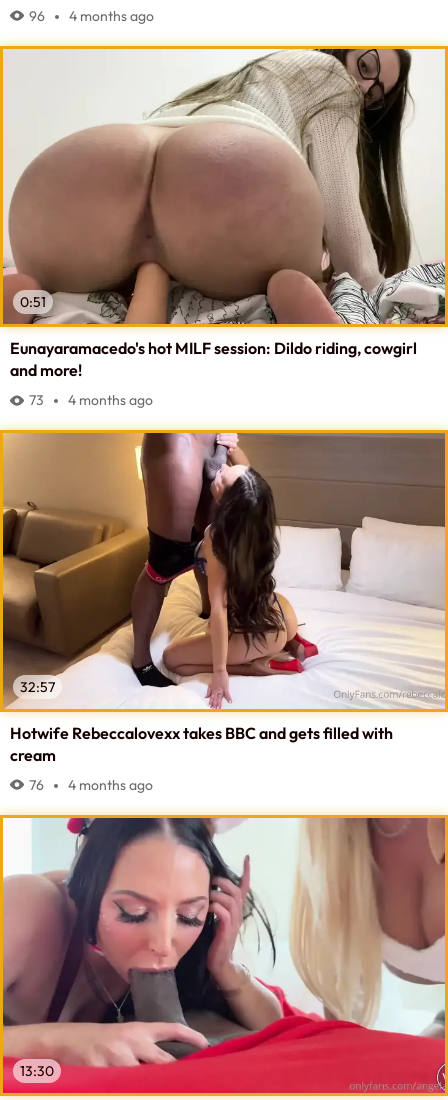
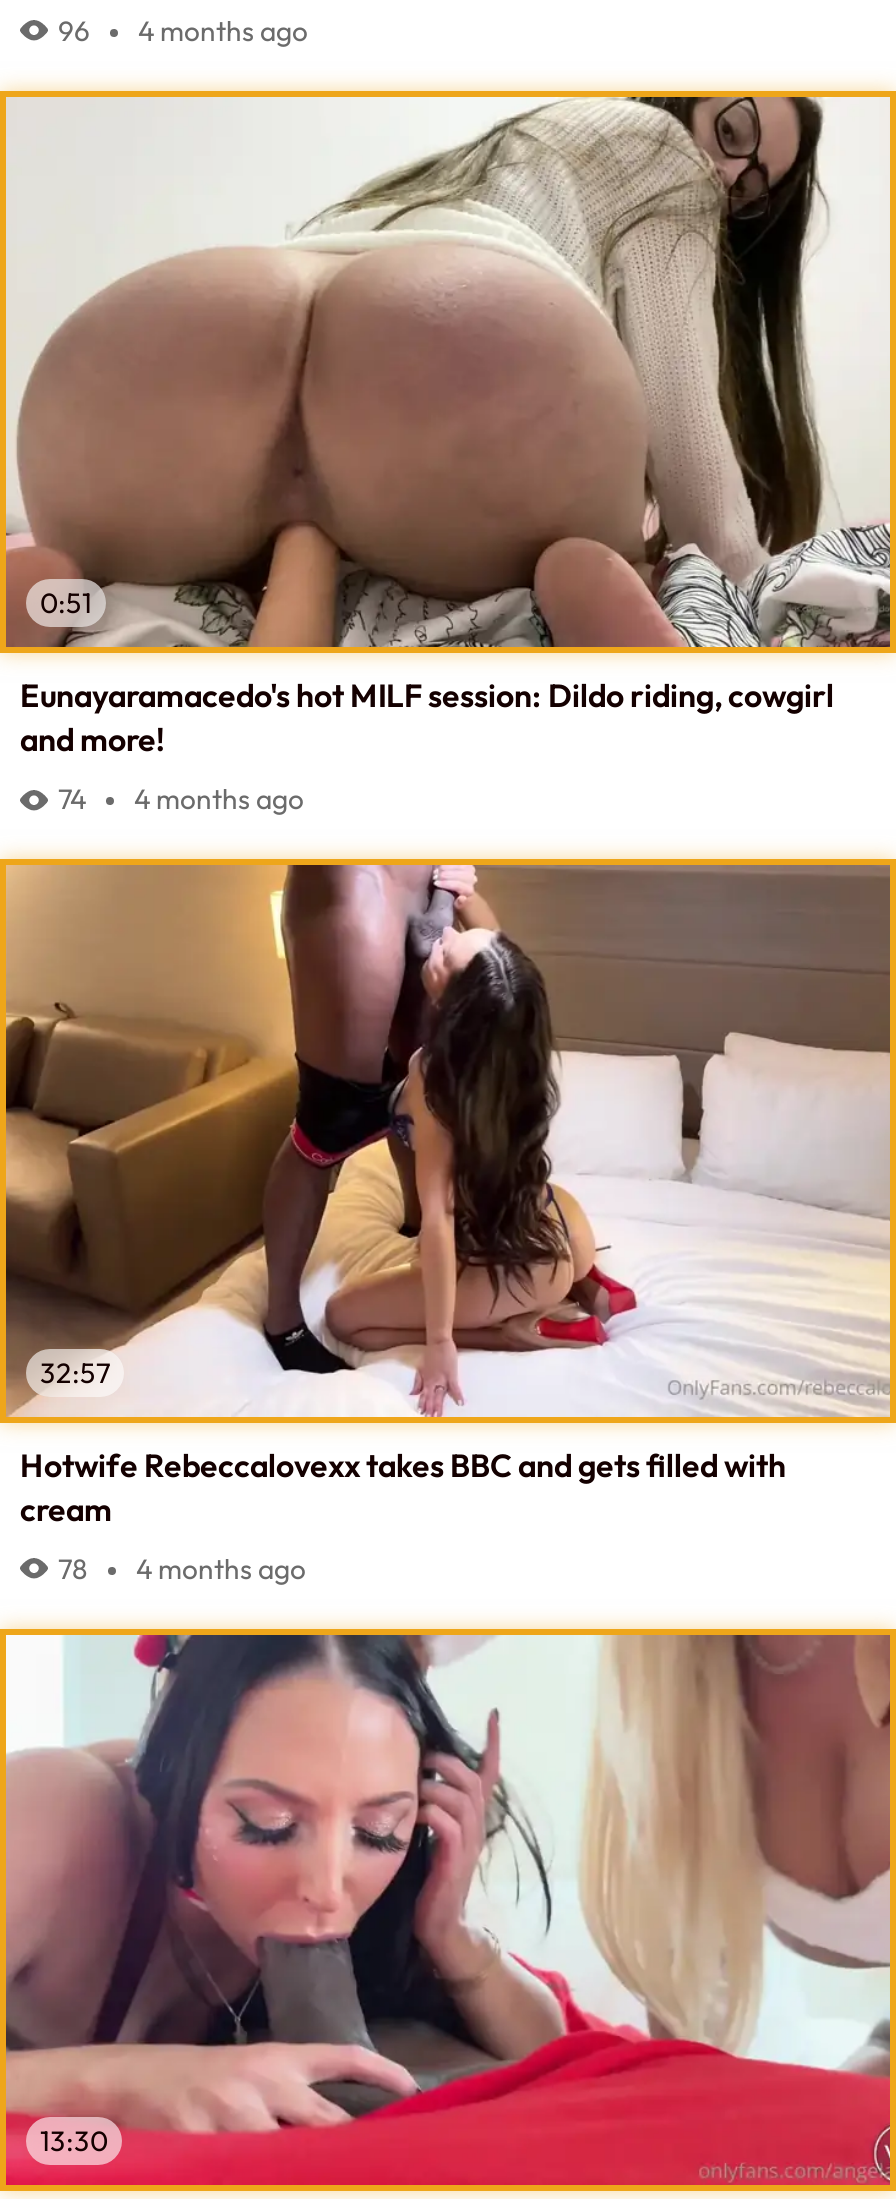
[29,391,153,409] 73 4 months ago -> [58,781,304,817] 74 4 months ago
[29,776,153,794] 76 4 months ago -> [58,1550,306,1586] 78 4 months ago

